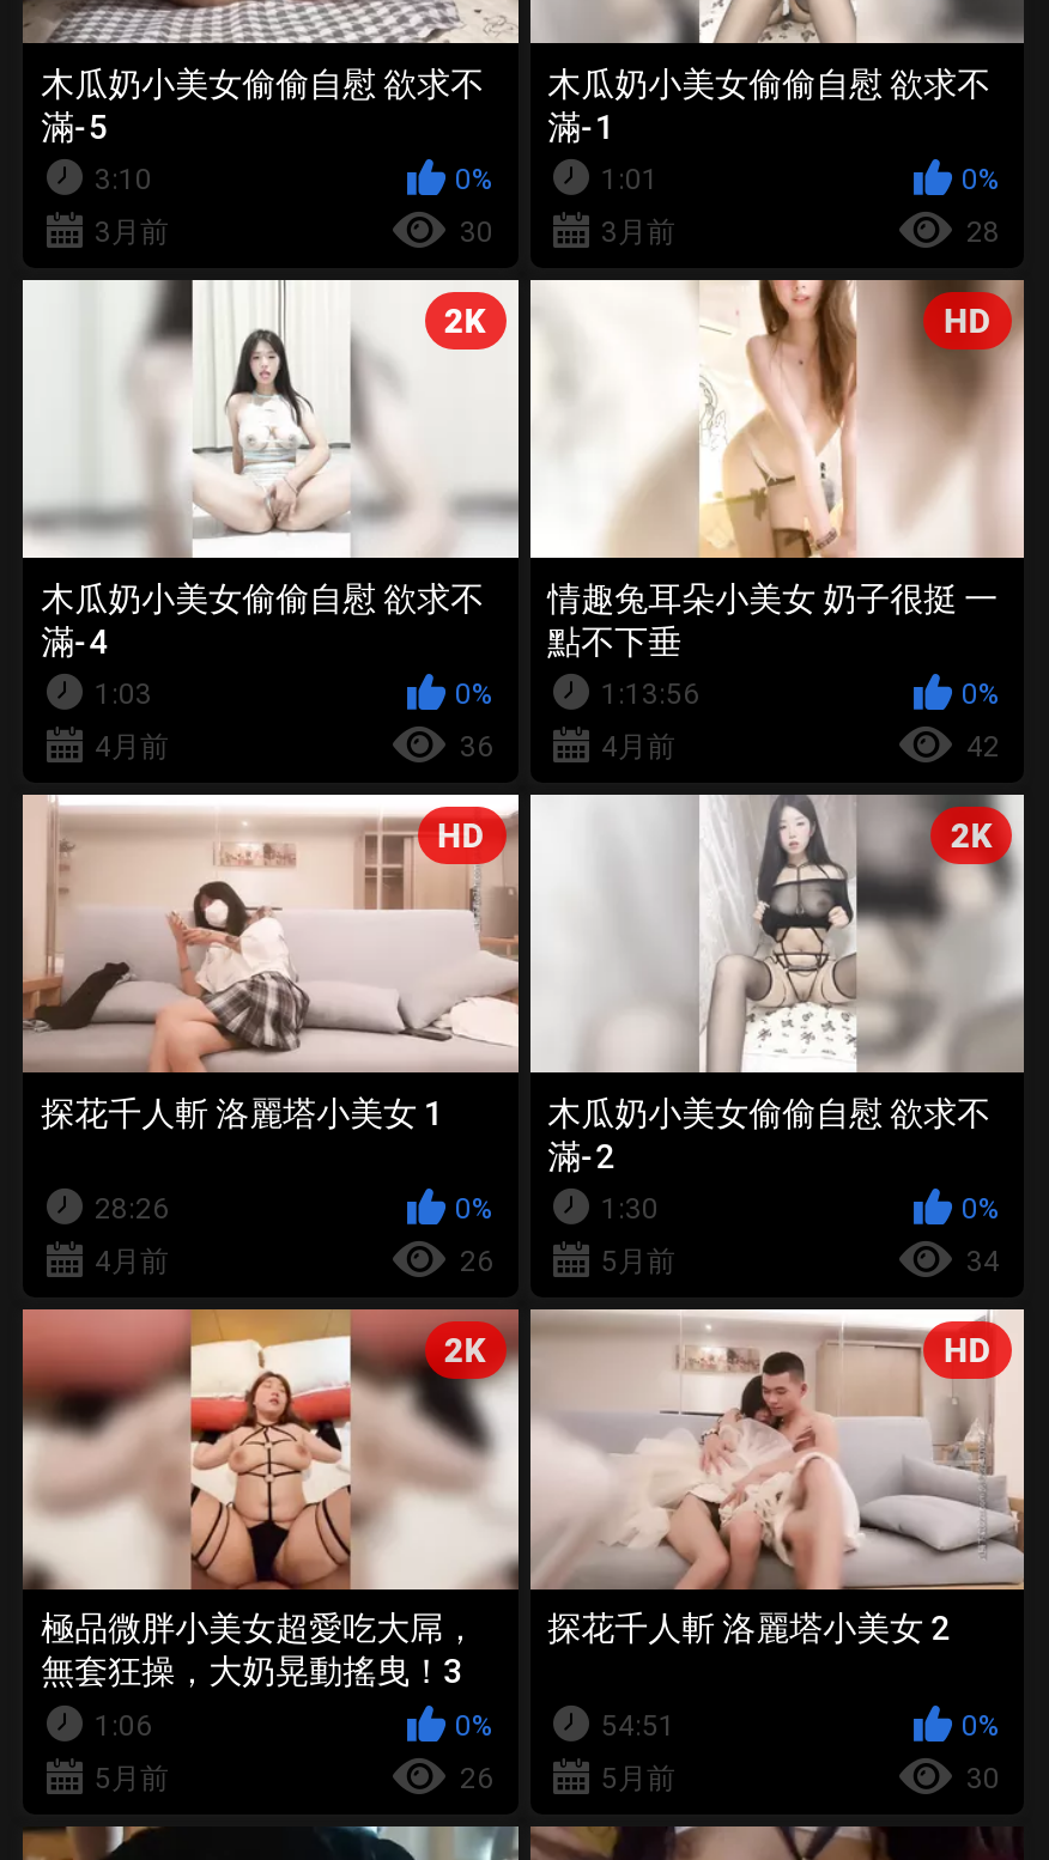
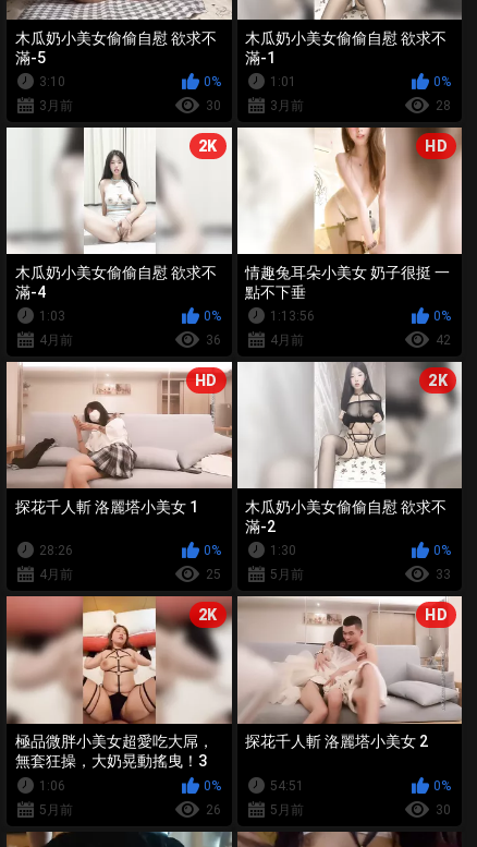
[460,1246,493,1279] 26 -> [205,567,221,583] 25
[966,1246,1000,1279] 34 -> [436,567,451,583] 33

